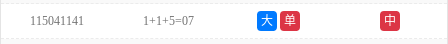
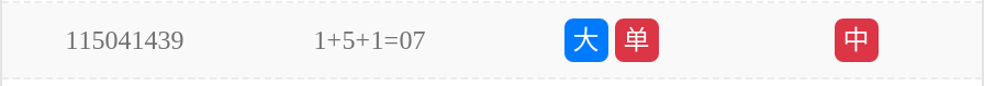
[30,14,84,28] 115041141 -> [65,25,184,56] 115041439
[143,14,194,28] 1+1+5=07 -> [314,25,426,56] 1+5+1=07

